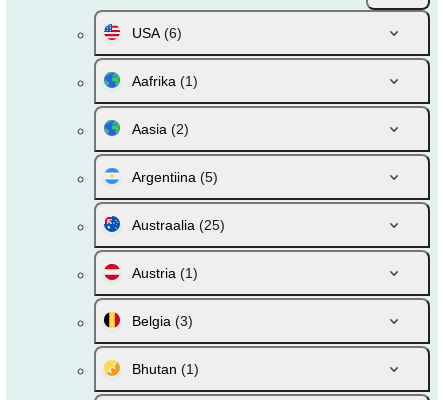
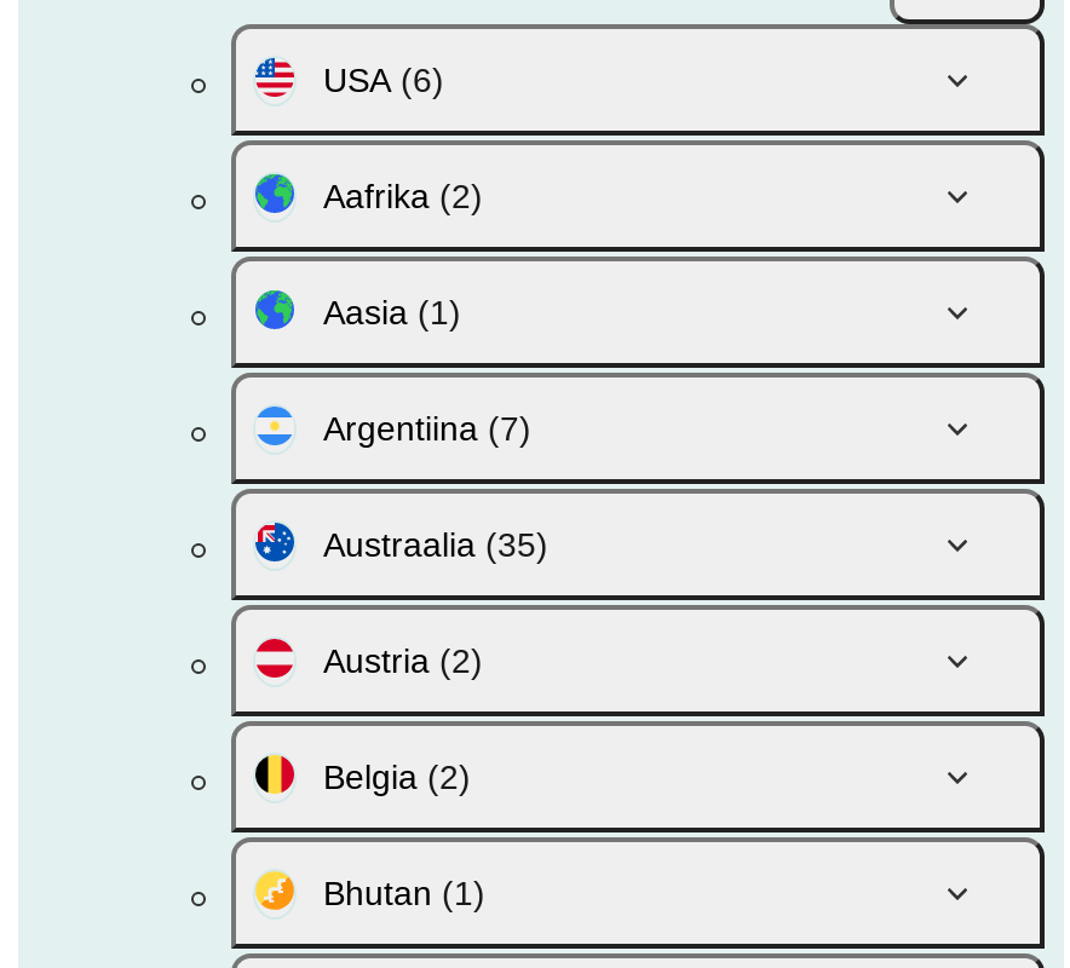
[132,73,198,89] Aafrika (1) -> [323,177,483,215] Aafrika (2)
[132,121,189,137] Aasia (2) -> [323,293,461,332] Aasia (1)
[132,169,218,185] Argentiina (5) -> [323,409,531,448] Argentiina (7)
[132,217,225,233] Austraalia (25) -> [323,525,548,564] Austraalia (35)
[132,265,198,281] Austria (1) -> [323,641,483,680] Austria (2)
[132,313,193,329] Belgia (3) -> [323,757,471,796] Belgia (2)

